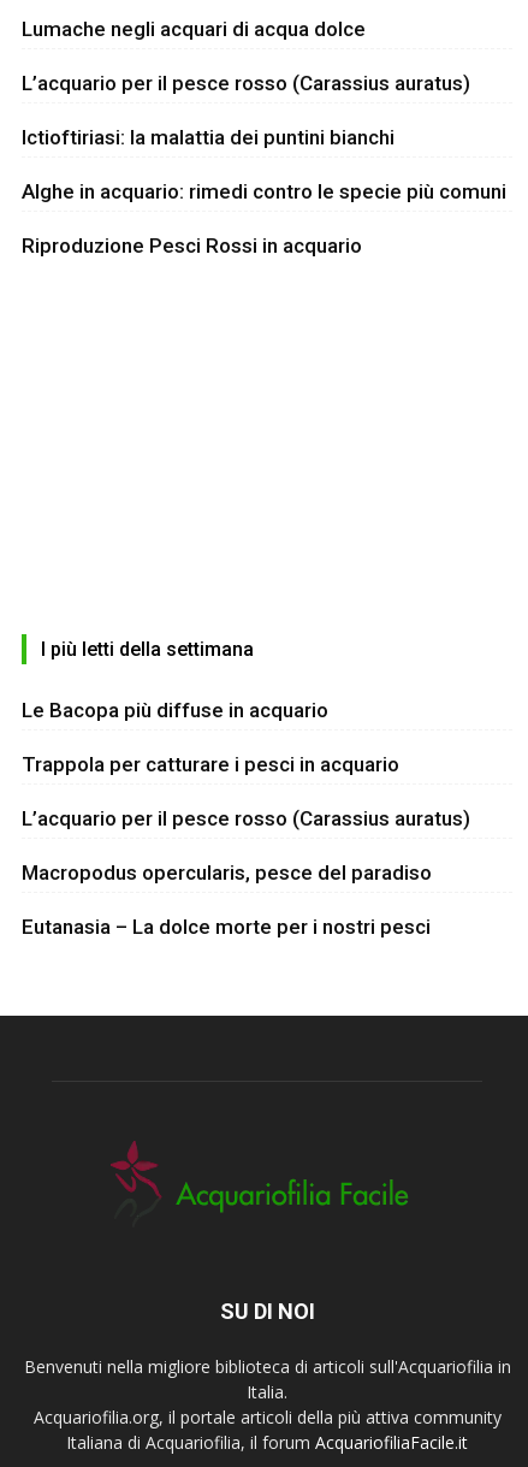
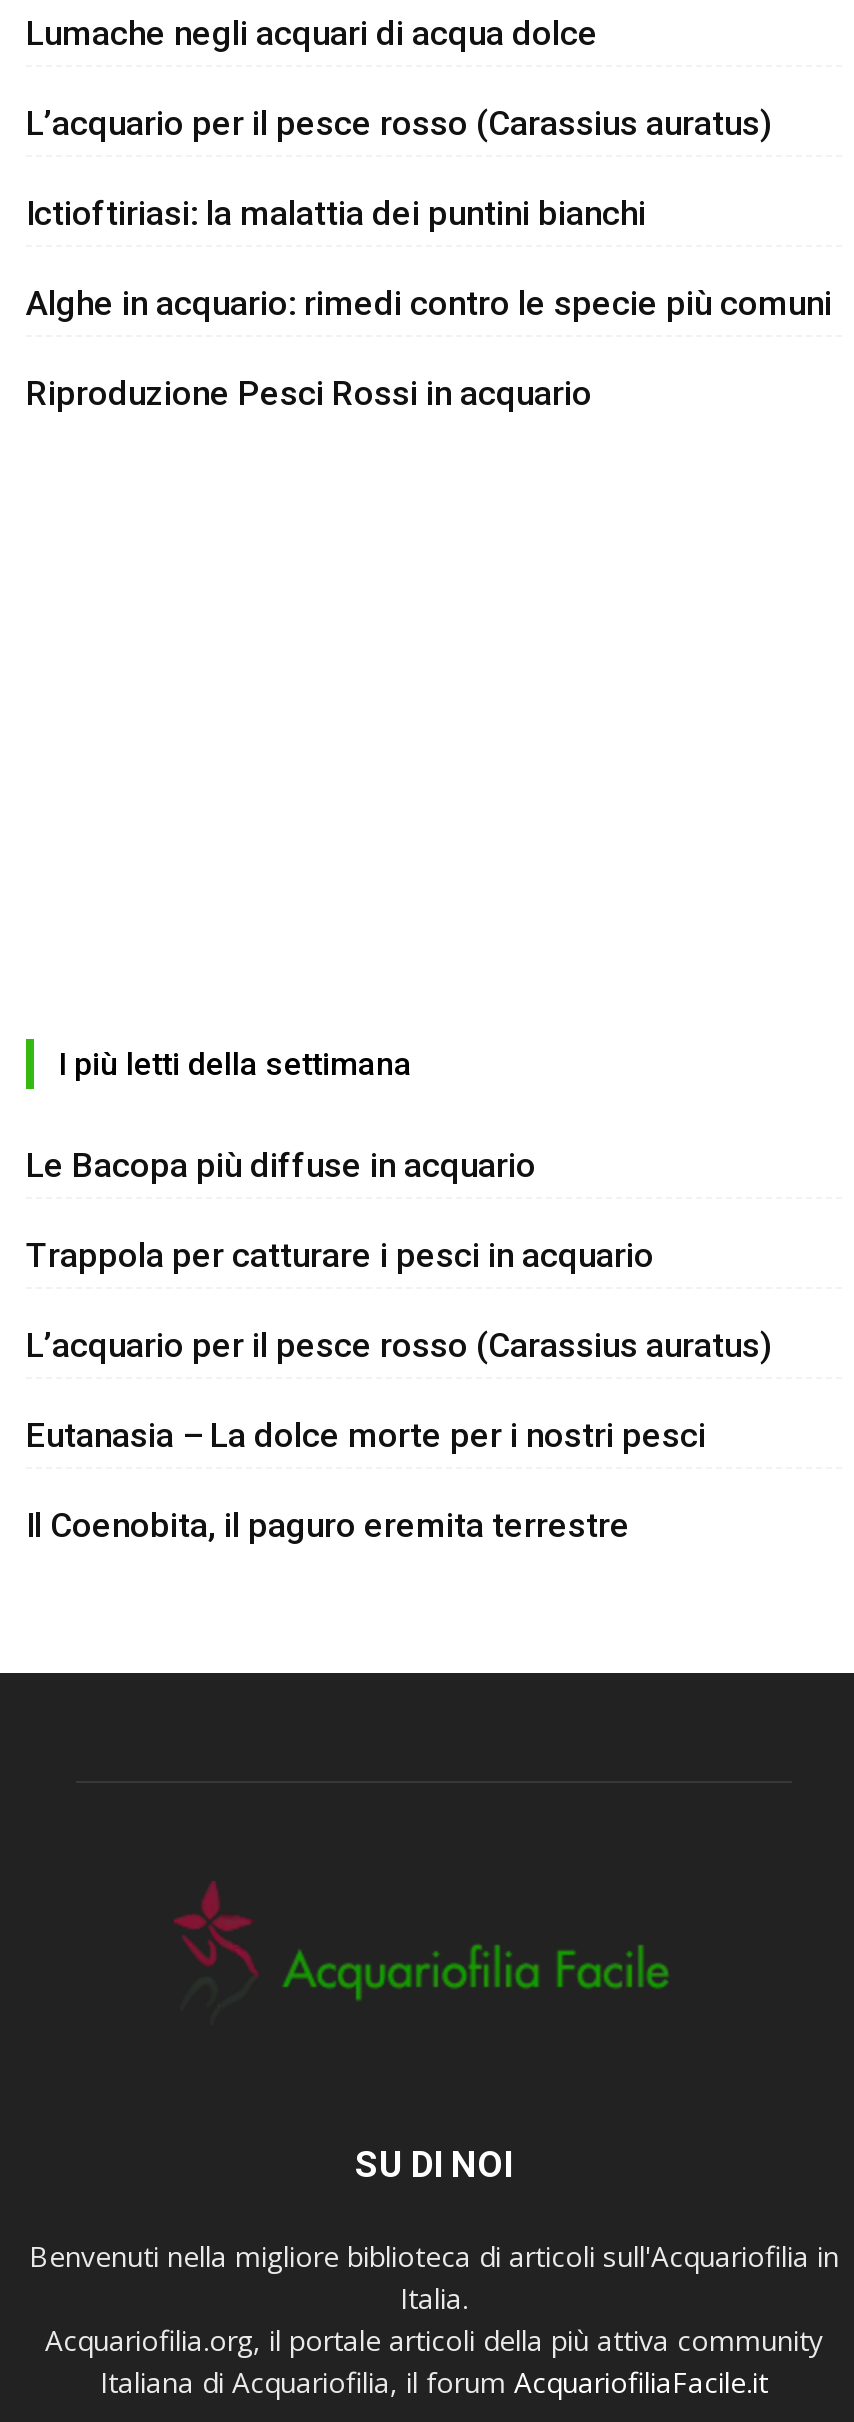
[22,860,432,885] Macropodus opercularis, pesce del paradiso -> none
moved [22,915,431,939] -> [26,1415,706,1455]: Eutanasia – La dolce morte per i nostri pesci
none -> [26,1505,630,1545] Il Coenobita, il paguro eremita terrestre

